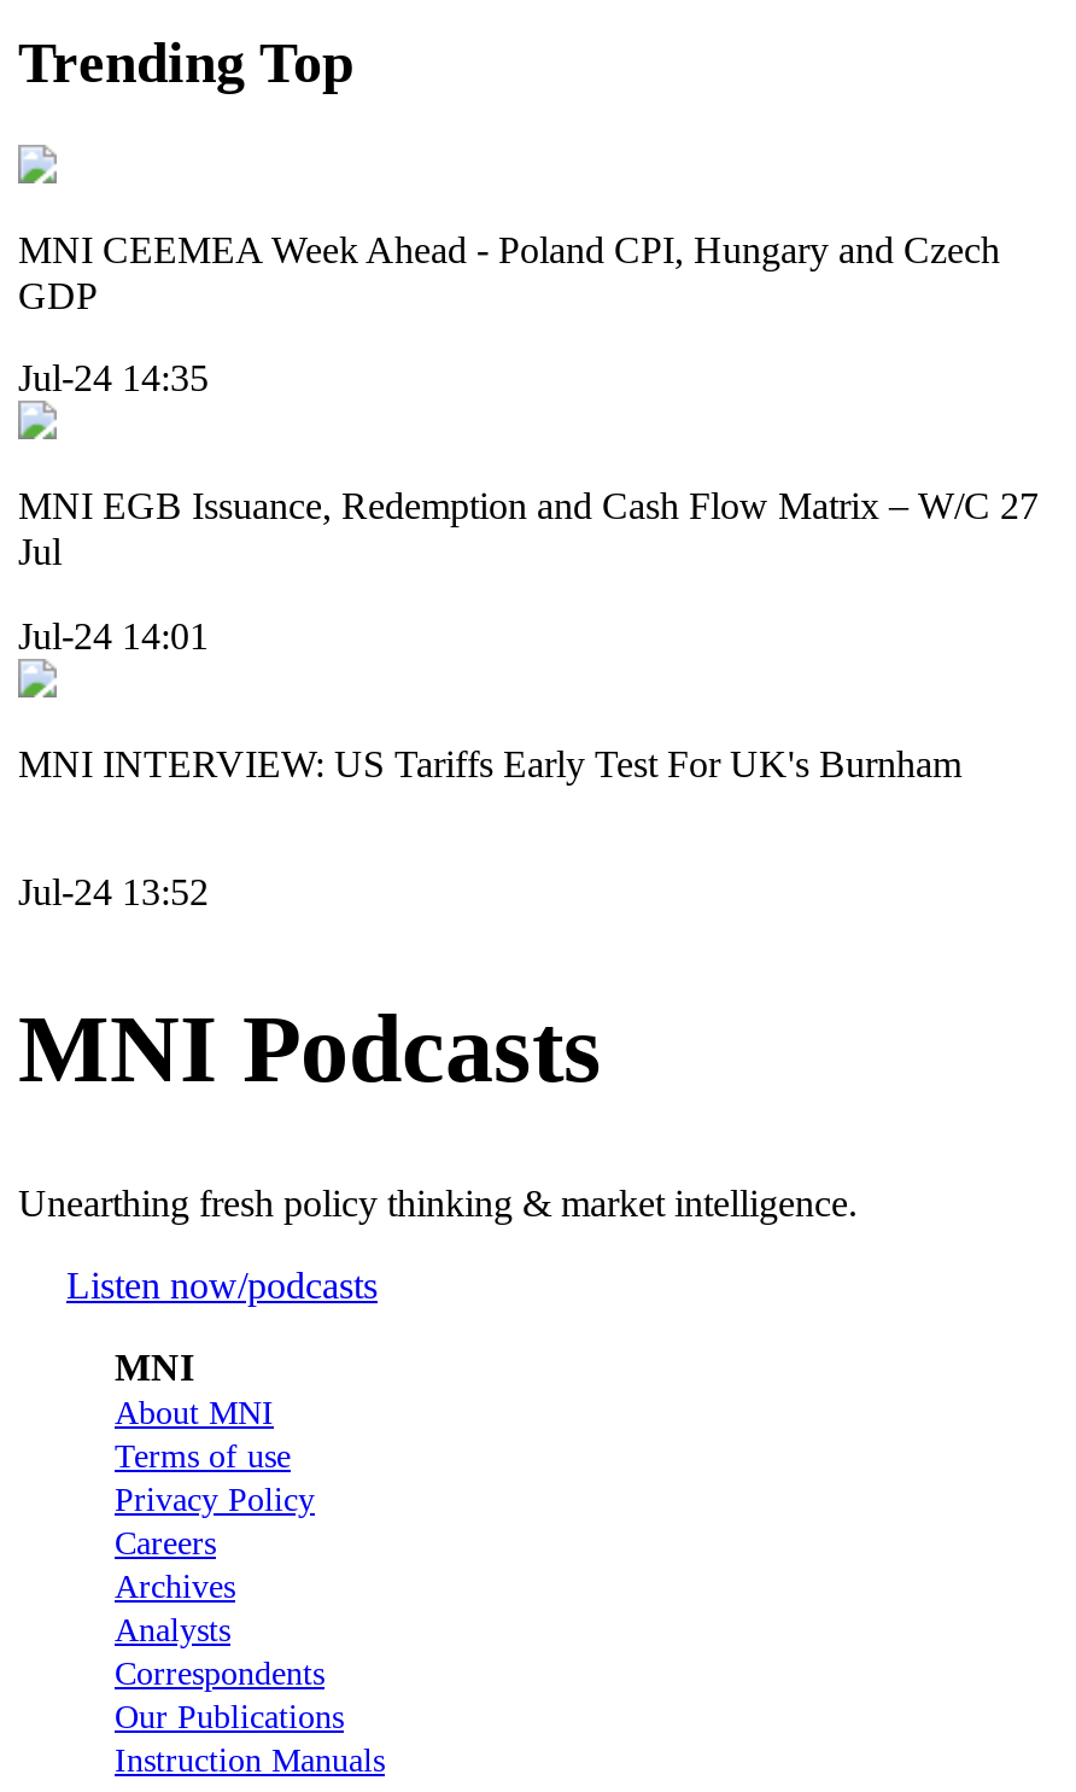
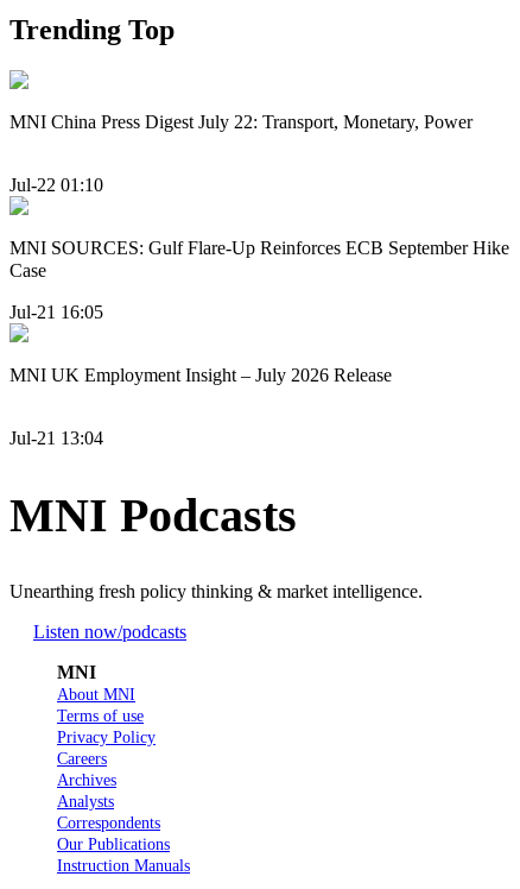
[18,229,1000,316] MNI CEEMEA Week Ahead - Poland CPI, Hungary and Czech | GDP -> [9,111,473,132] MNI China Press Digest July 22: Transport, Monetary, Power
[18,358,209,399] Jul-24 14:35 -> [9,175,103,195] Jul-22 01:10
[18,486,1039,572] MNI EGB Issuance, Redemption and Cash Flow Matrix – W/C 27 | Jul -> [9,238,509,281] MNI SOURCES: Gulf Flare-Up Reinforces ECB September Hike | Case
[18,614,209,655] Jul-24 14:01 -> [9,301,103,322] Jul-21 16:05
[18,742,961,783] MNI INTERVIEW: US Tariffs Early Test For UK's Burnham -> [9,364,392,385] MNI UK Employment Insight – July 2026 Release
[18,871,209,912] Jul-24 13:52 -> [9,428,103,448] Jul-21 13:04

